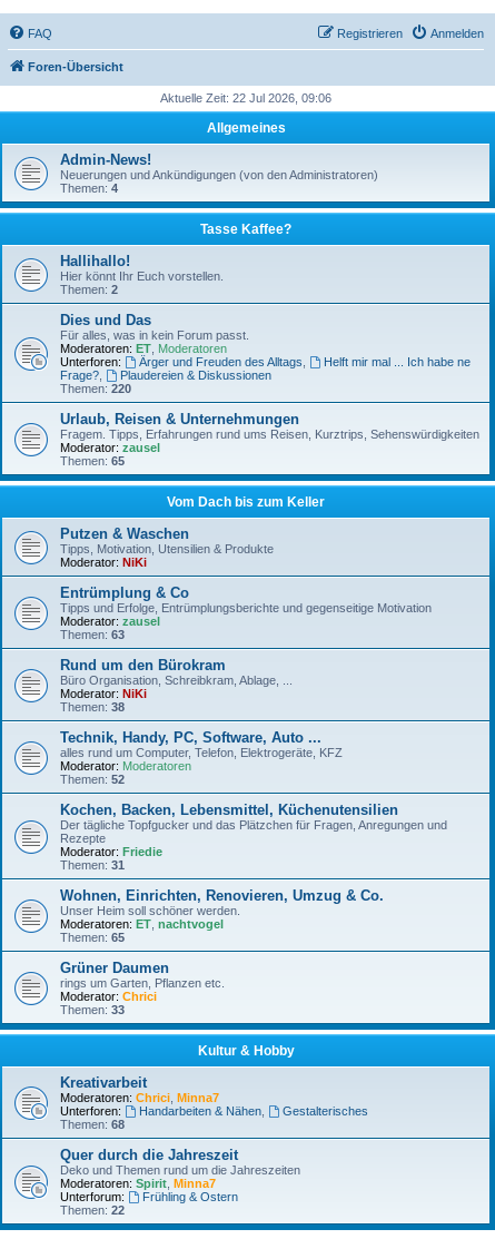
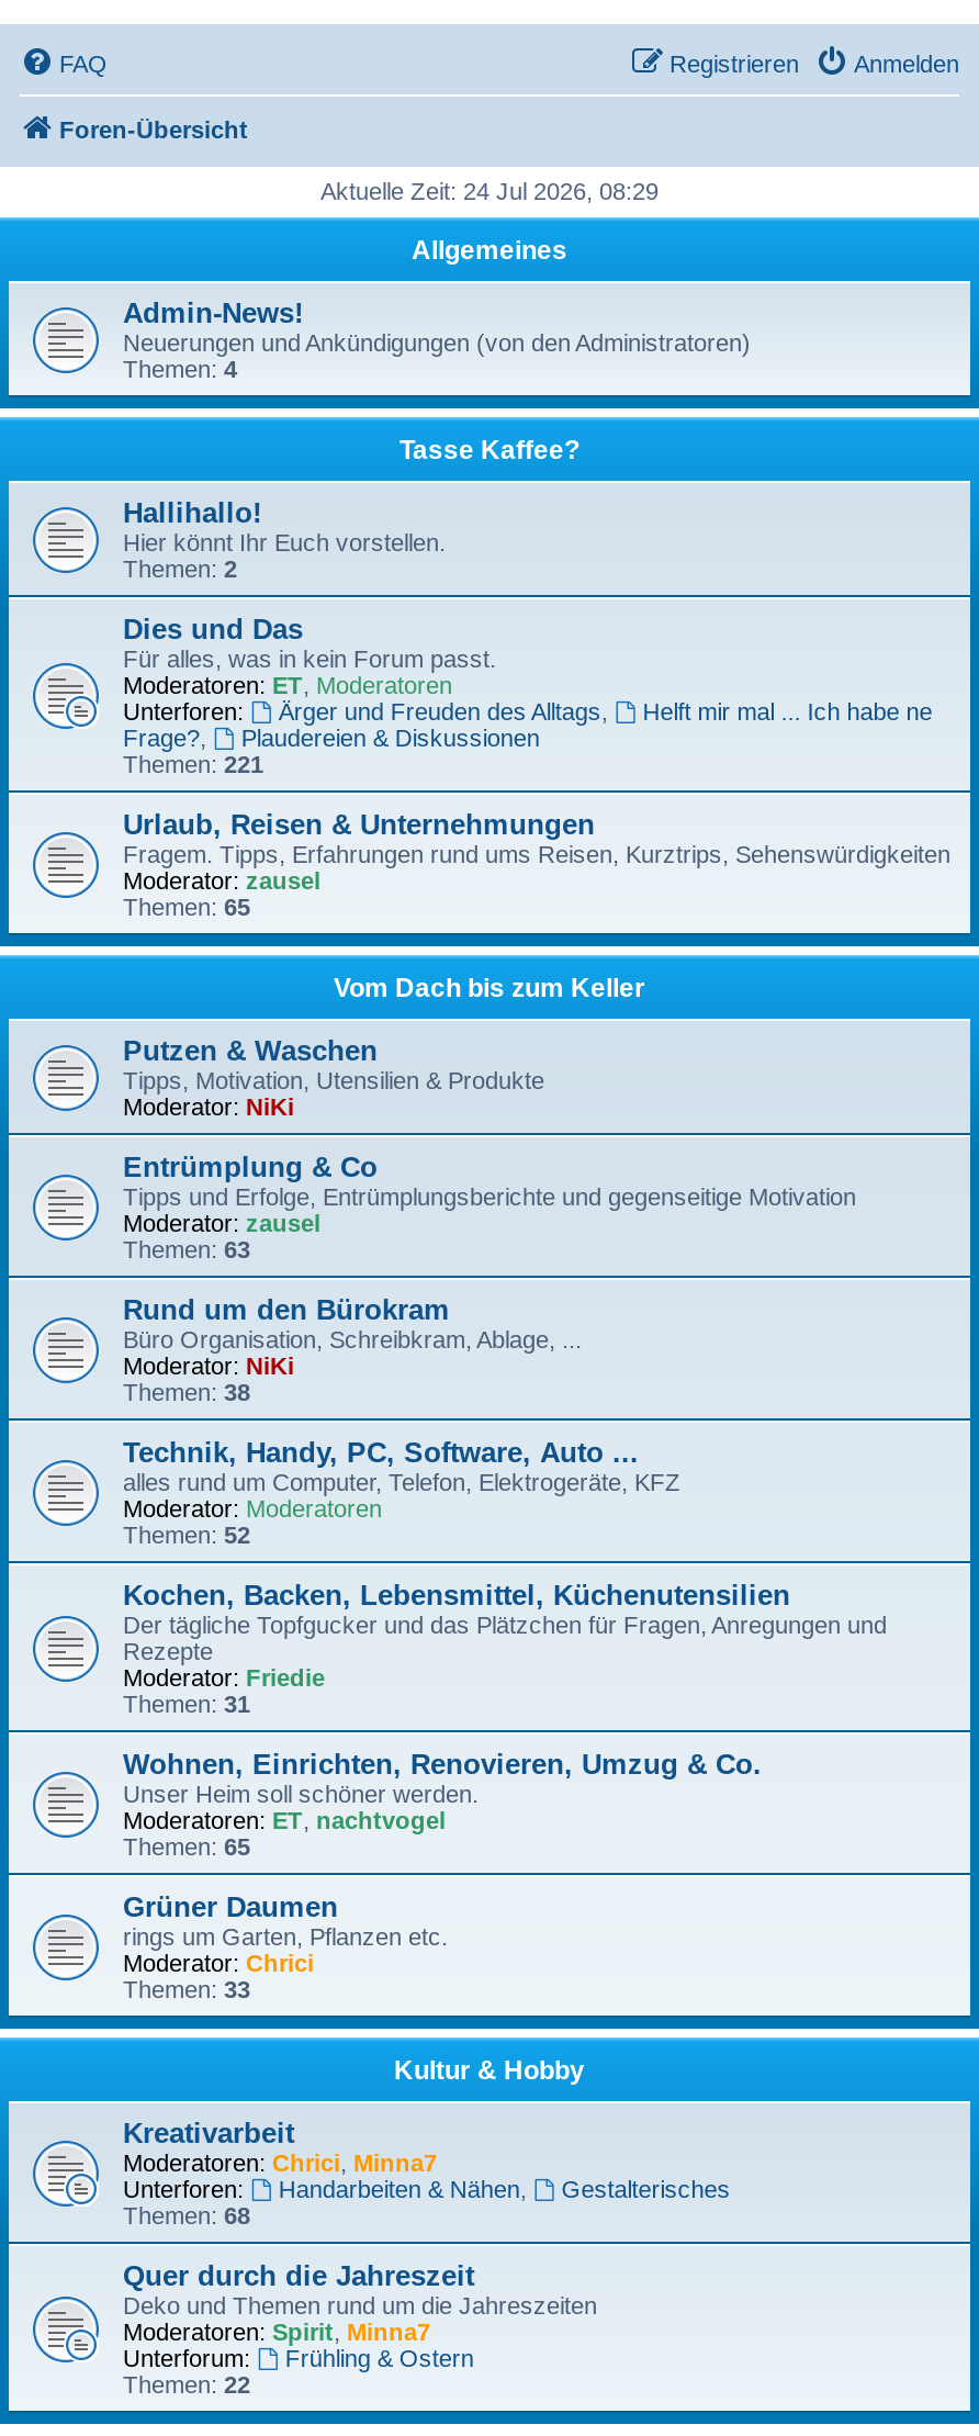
[160,91,331,105] Aktuelle Zeit: 22 Jul 2026, 09:06 -> [320,178,659,204] Aktuelle Zeit: 24 Jul 2026, 08:29
[60,382,131,395] Themen:220 -> [123,751,263,777] Themen:221

